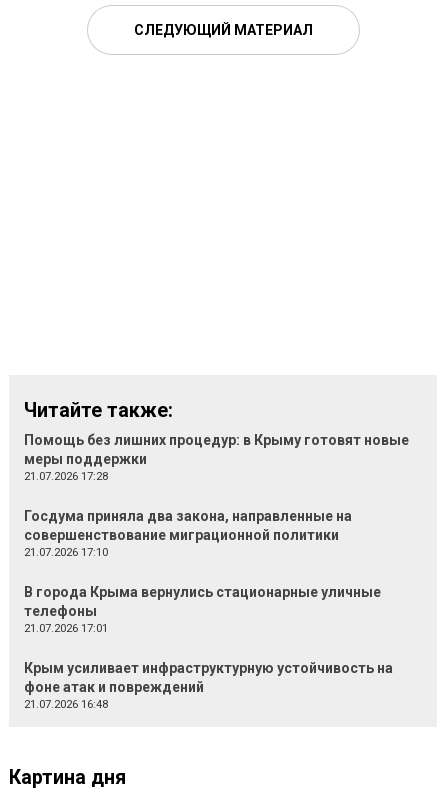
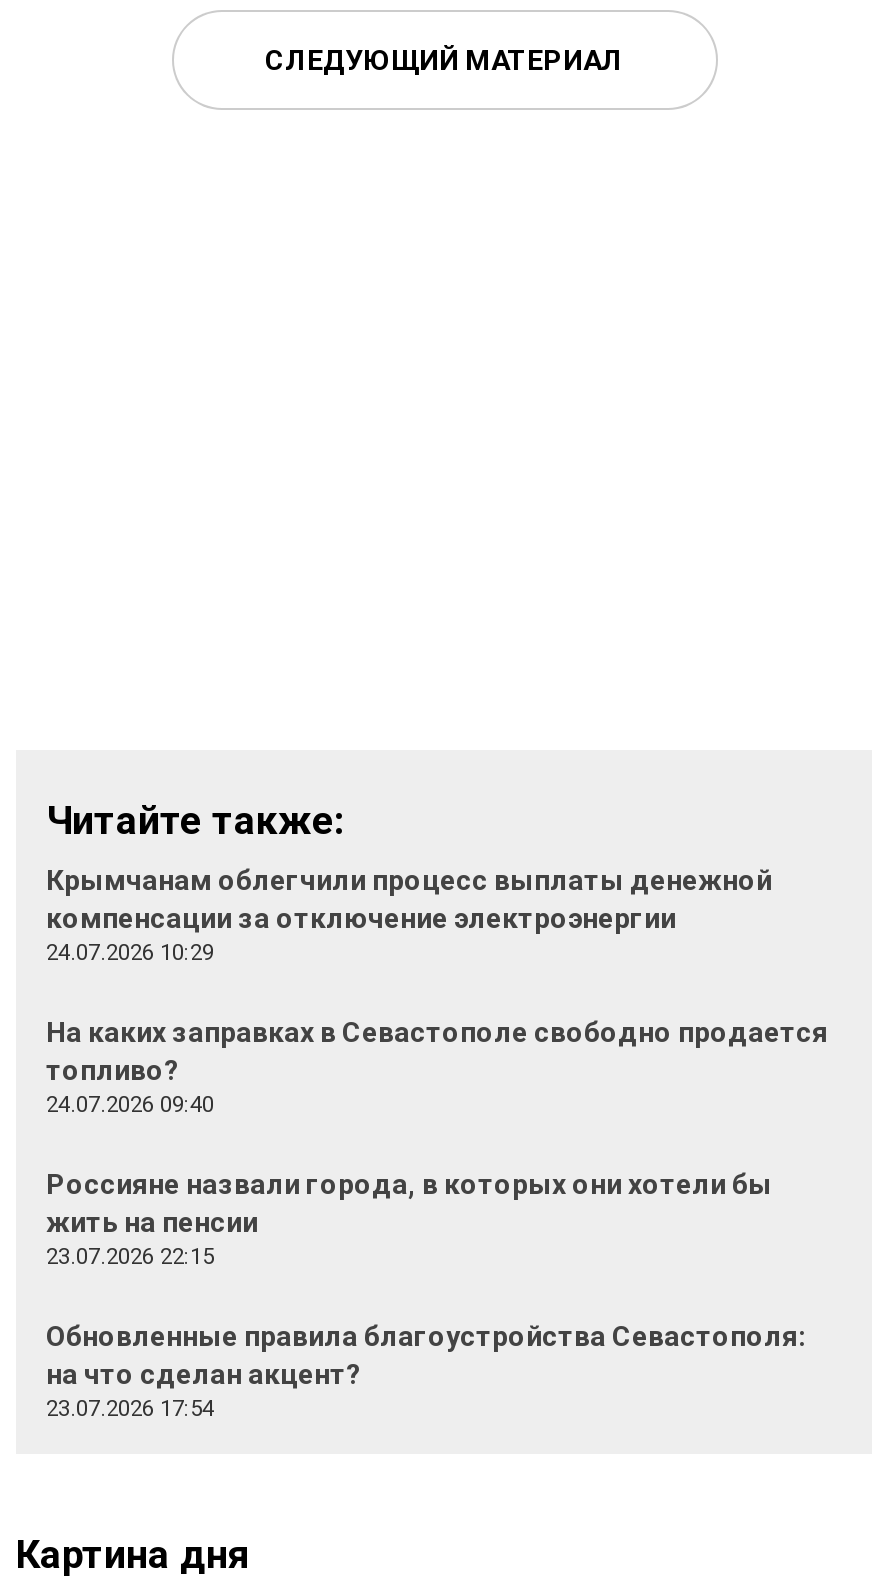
[24,432,409,483] Помощь без лишних процедур: в Крыму готовят новые | меры поддержки | 21.07.2026 17:28 -> [46,864,772,966] Крымчанам облегчили процесс выплаты денежной | компенсации за отключение электроэнергии | 24.07.2026 10:29
[24,508,352,559] Госдума приняла два закона, направленные на | совершенствование миграционной политики | 21.07.2026 17:10 -> [46,1016,828,1118] На каких заправках в Севастополе свободно продается | топливо? | 24.07.2026 09:40
[24,584,381,635] В города Крыма вернулись стационарные уличные | телефоны | 21.07.2026 17:01 -> [46,1168,772,1270] Россияне назвали города, в которых они хотели бы | жить на пенсии | 23.07.2026 22:15
[24,660,393,711] Крым усиливает инфраструктурную устойчивость на | фоне атак и повреждений | 21.07.2026 16:48 -> [46,1320,806,1422] Обновленные правила благоустройства Севастополя: | на что сделан акцент? | 23.07.2026 17:54

